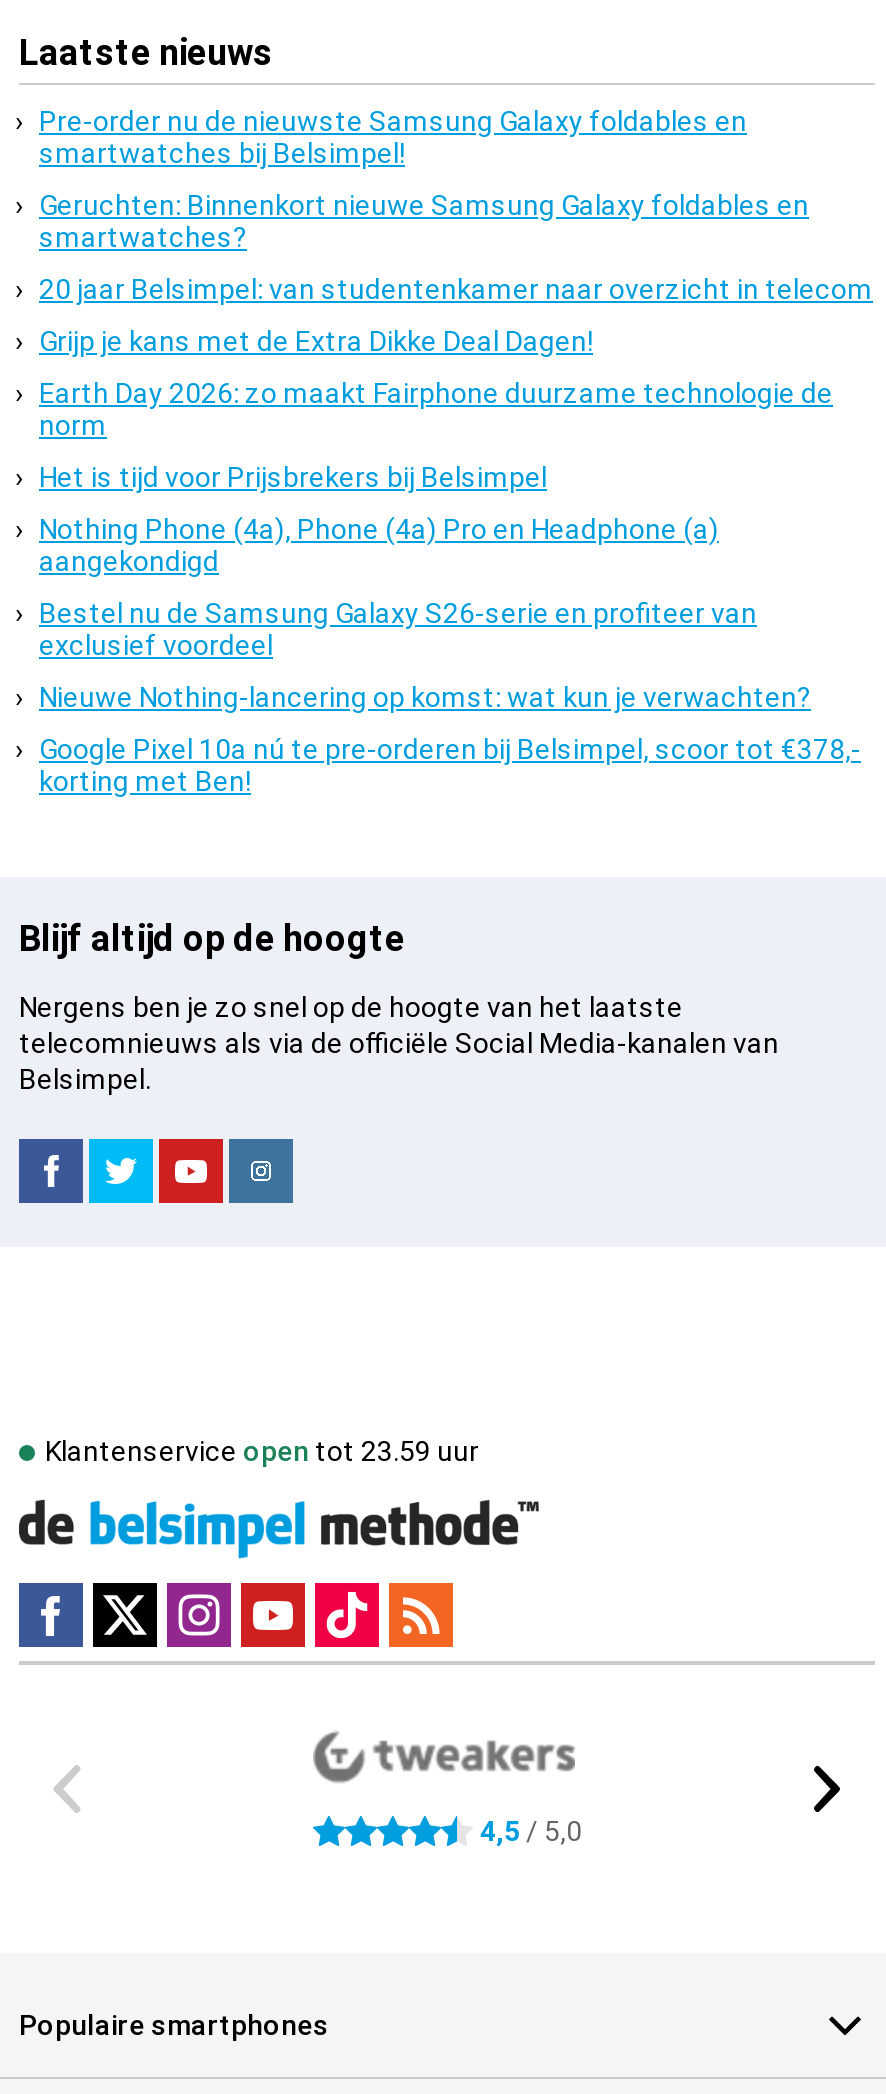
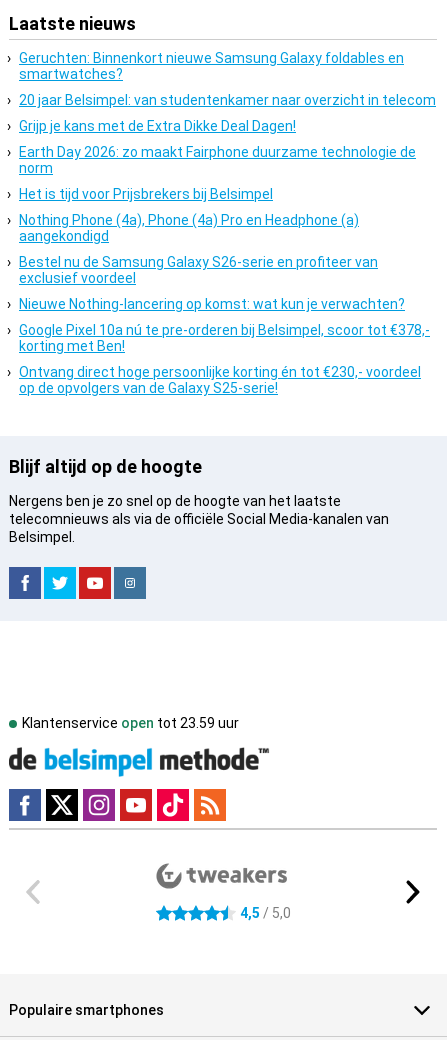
[39,105,747,169] Pre-order nu de nieuwste Samsung Galaxy foldables en | smartwatches bij Belsimpel! -> none
moved [39,189,873,797] -> [19,50,436,354]: Geruchten: Binnenkort nieuwe Samsung Galaxy foldables en | smartwatches? | 20 jaar Belsimpel: van studentenkamer naar overzicht in telecom | ... | Google Pixel 10a nú te pre-orderen bij Belsimpel, scoor tot €378,- | korting met Ben!
none -> [19,364,421,396] Ontvang direct hoge persoonlijke korting én tot €230,- voordeel | op de opvolgers van de Galaxy S25-serie!

